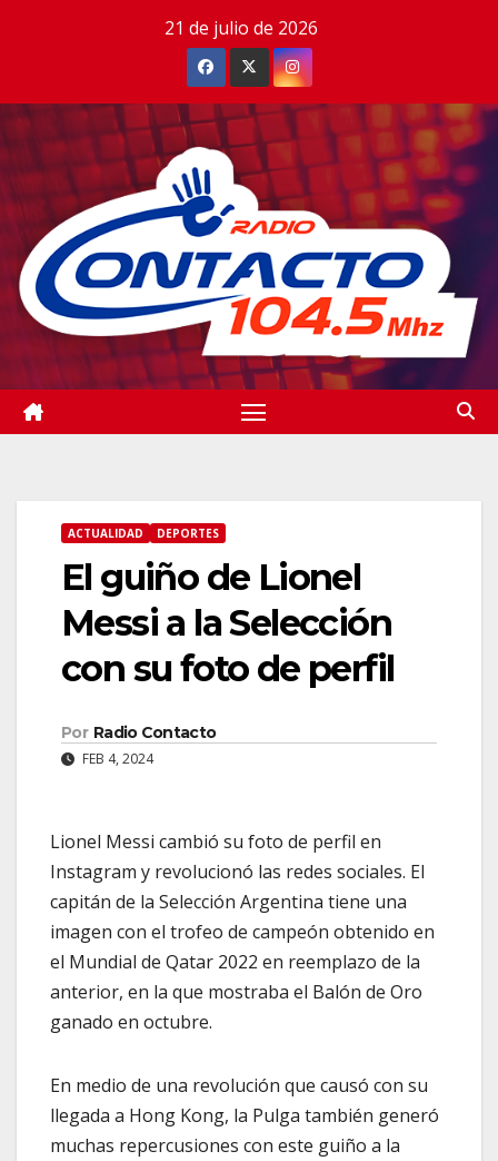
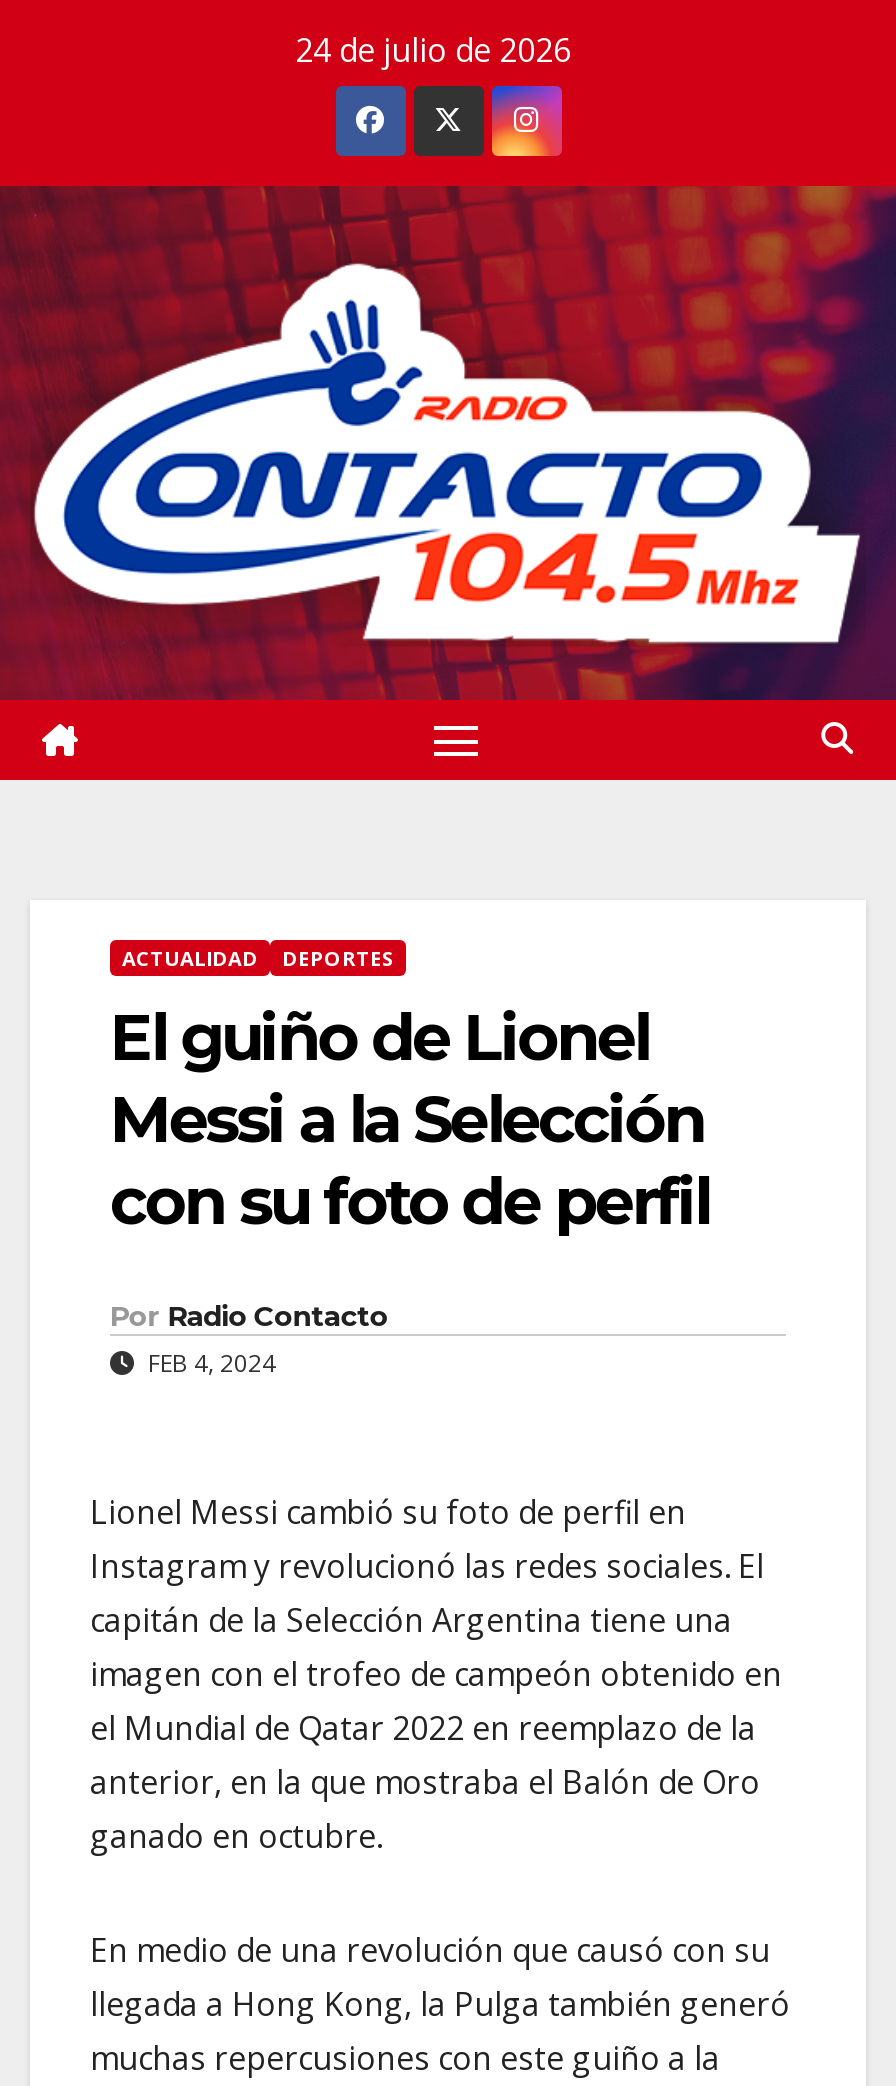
[164,16,317,40] 21 de julio de 2026 -> [295,28,571,72] 24 de julio de 2026

